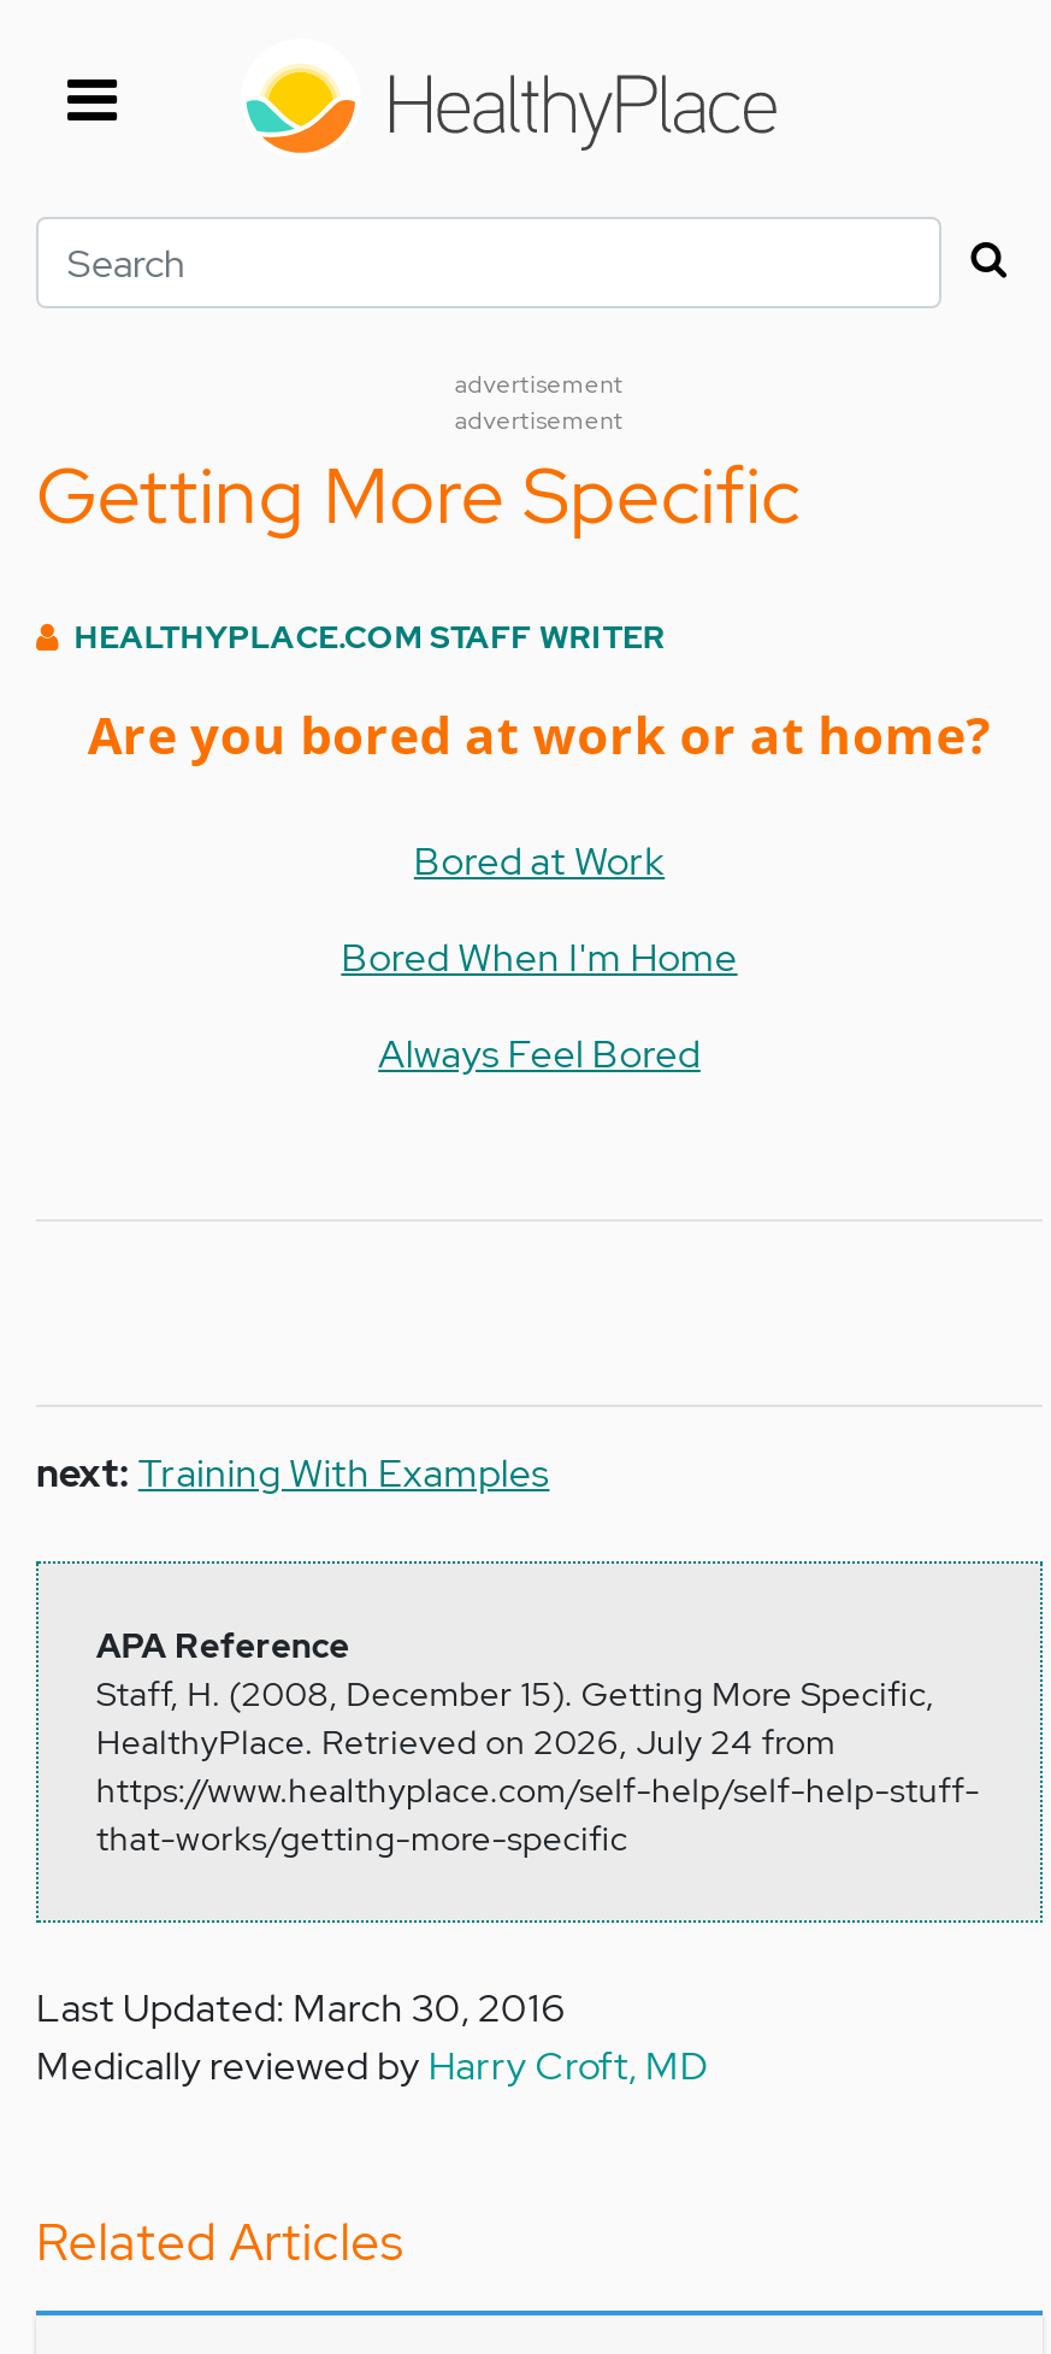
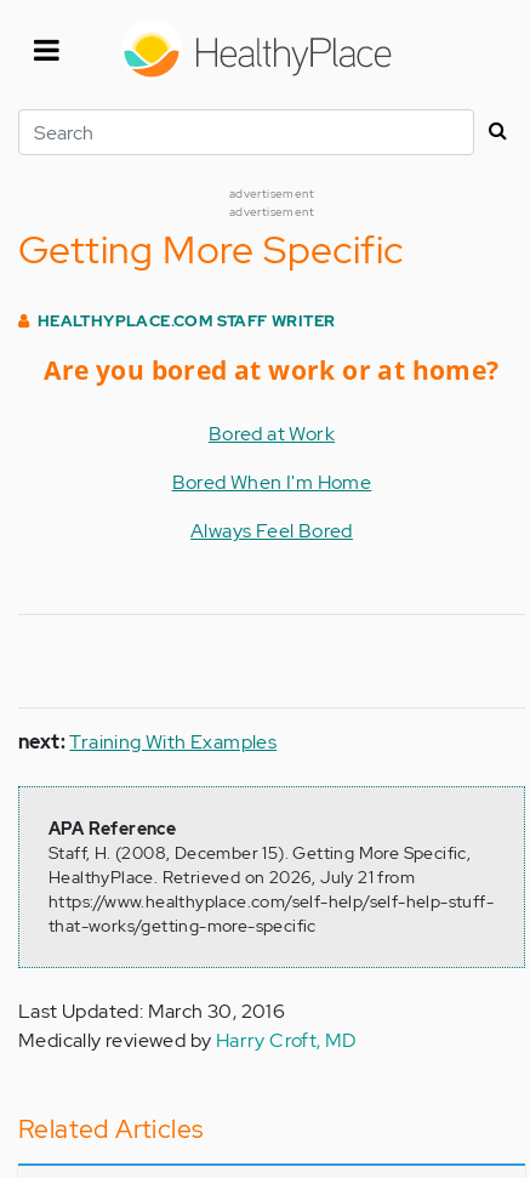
[96,1720,836,1764] HealthyPlace. Retrieved on 2026, July 24 from -> [49,866,415,888] HealthyPlace. Retrieved on 2026, July 21 from

